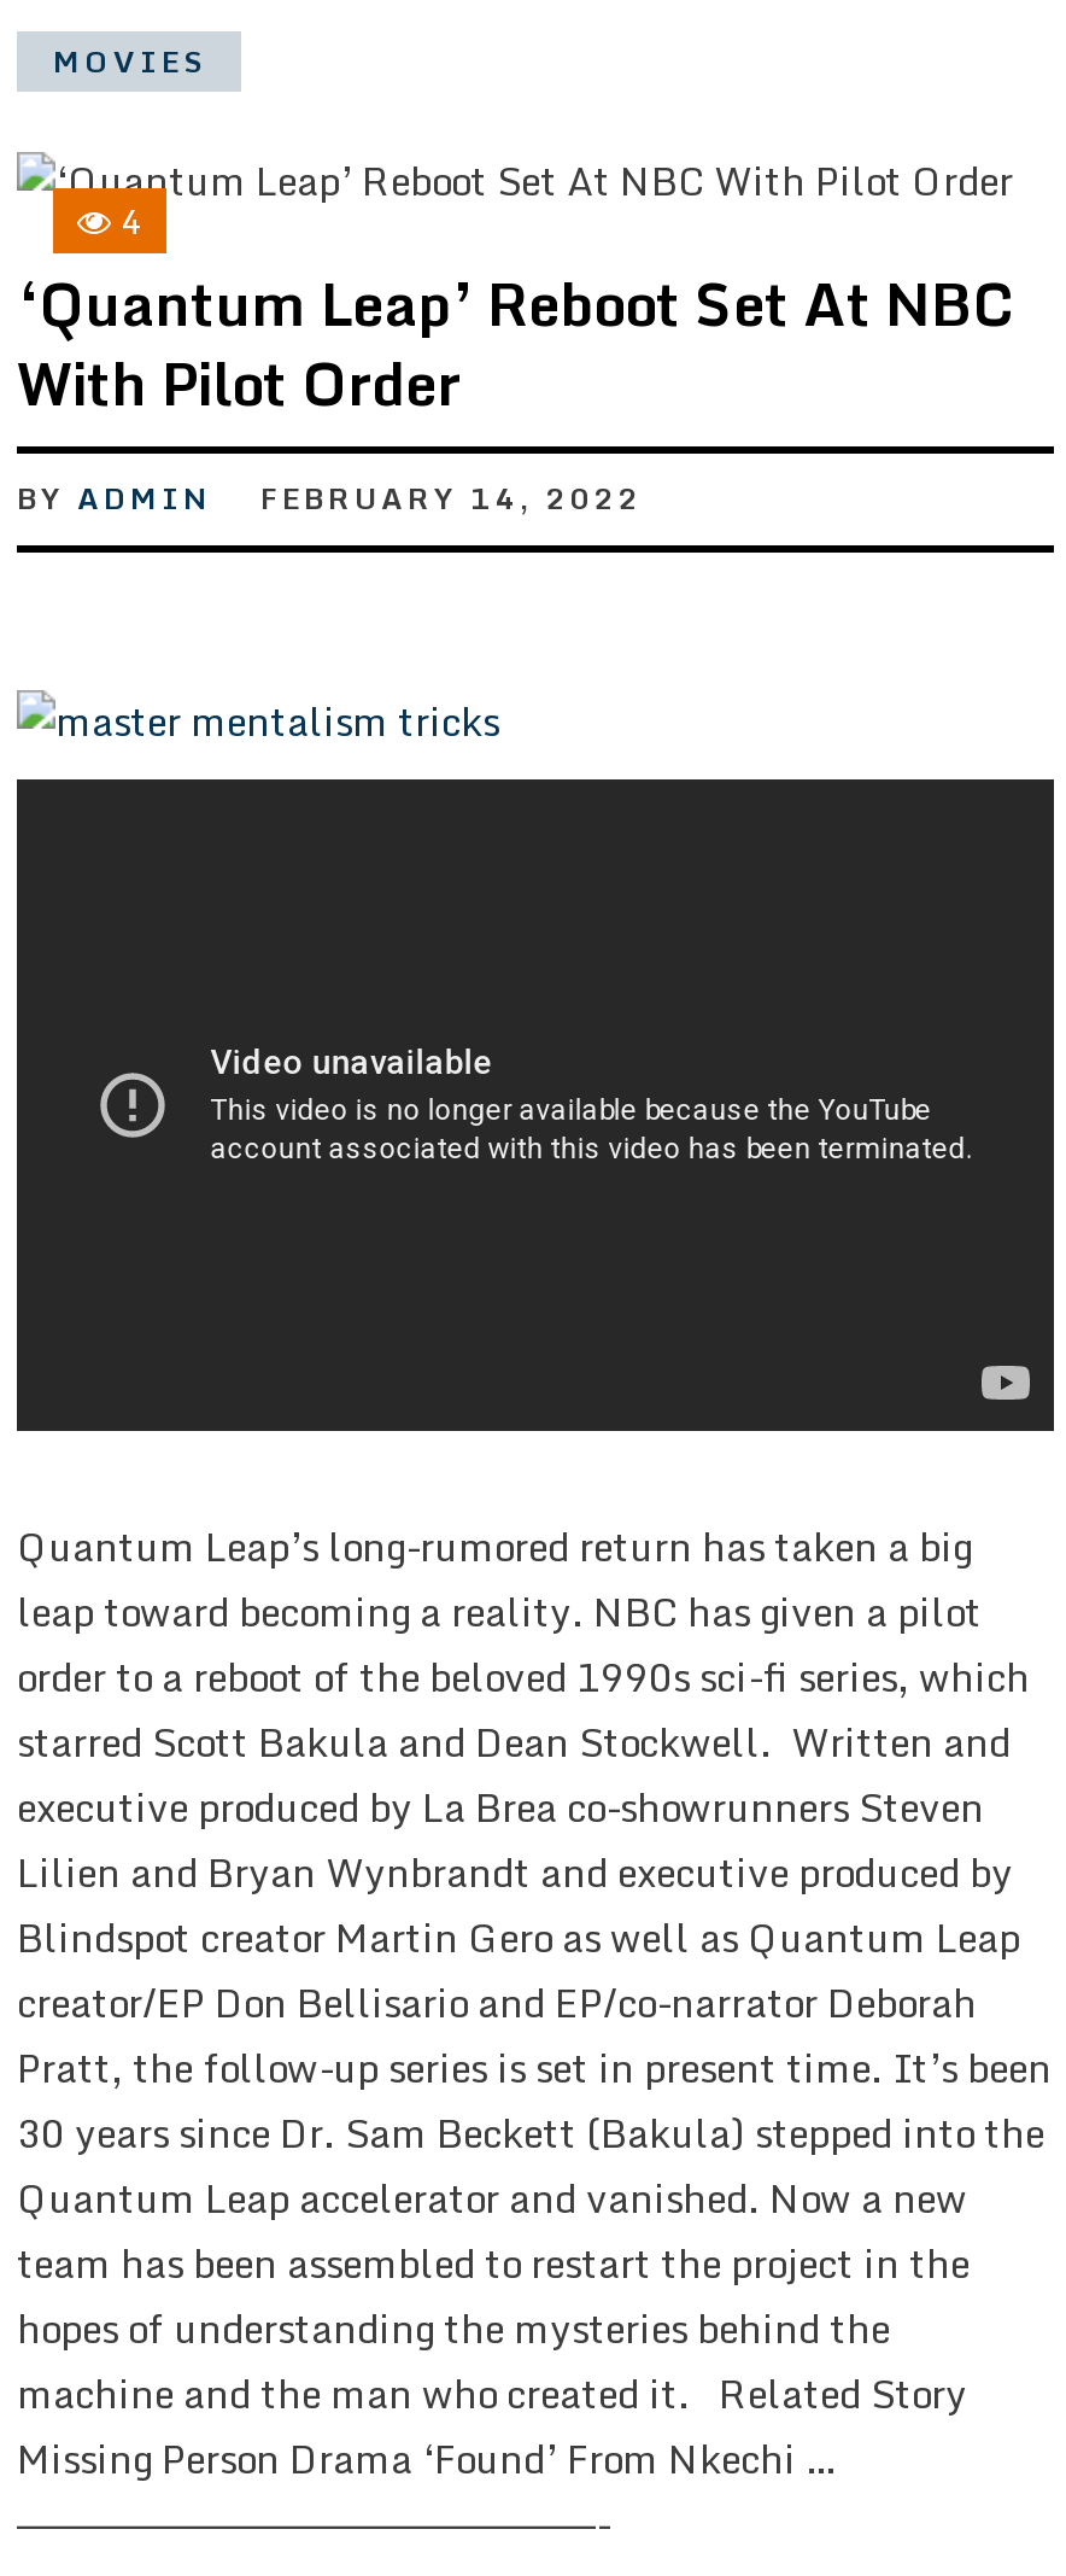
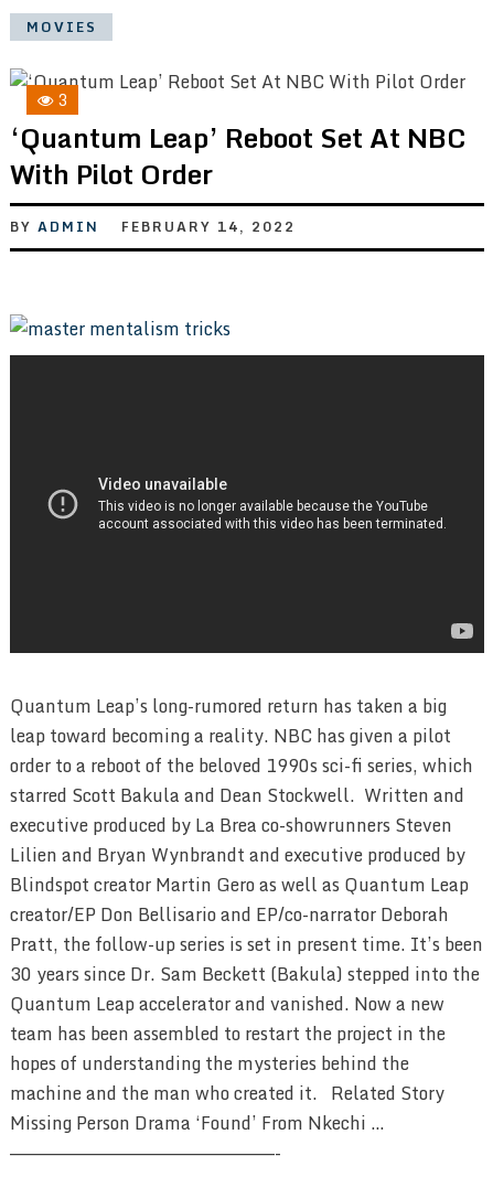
[111,192,142,248] 4 -> [53,87,67,112] 3

